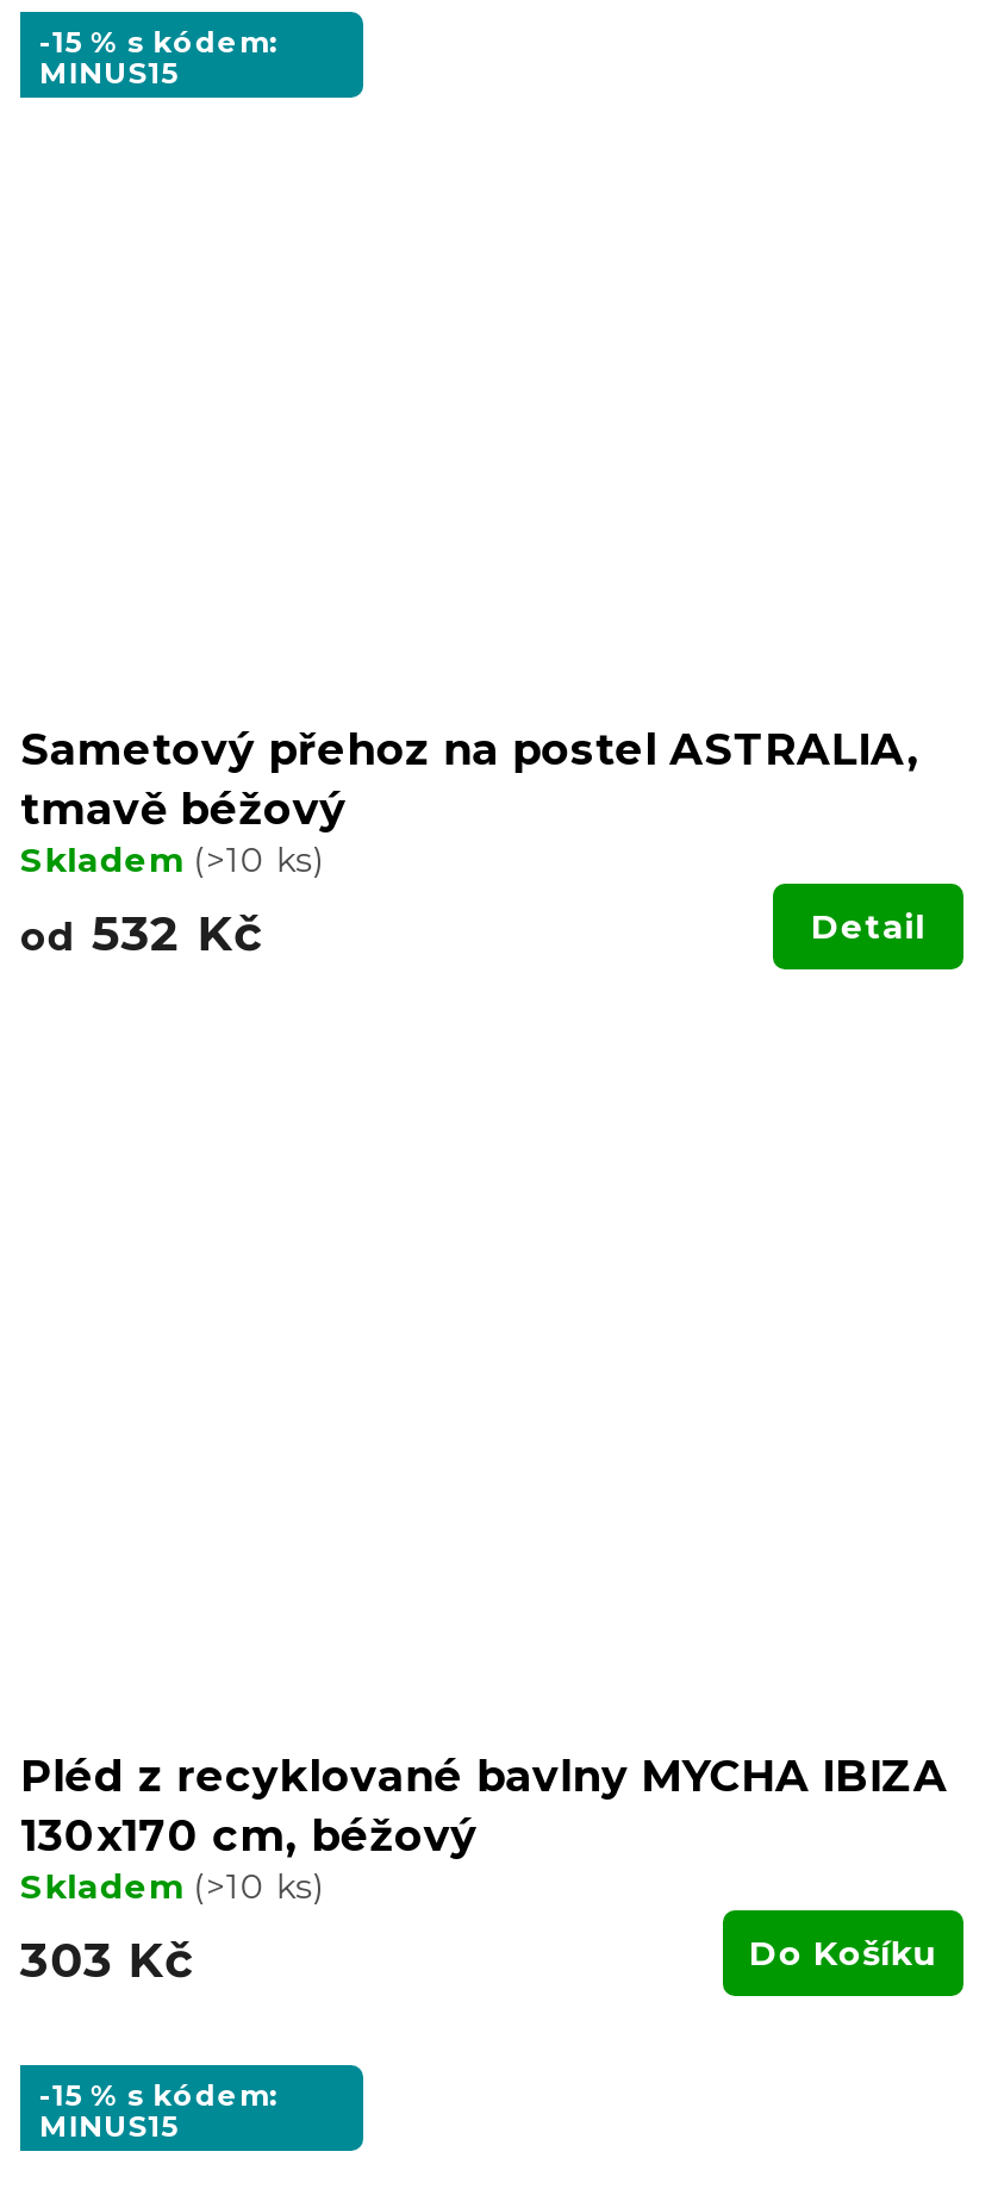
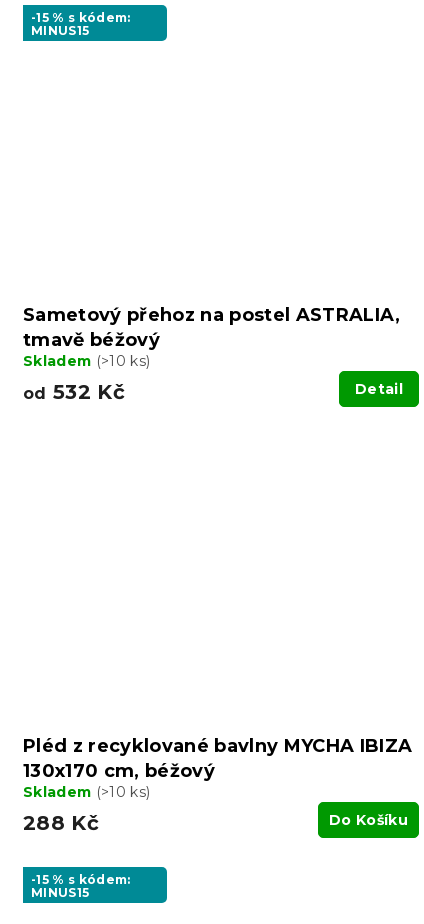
[20,1931,194,1988] 303 Kč -> [23,811,99,835] 288 Kč

